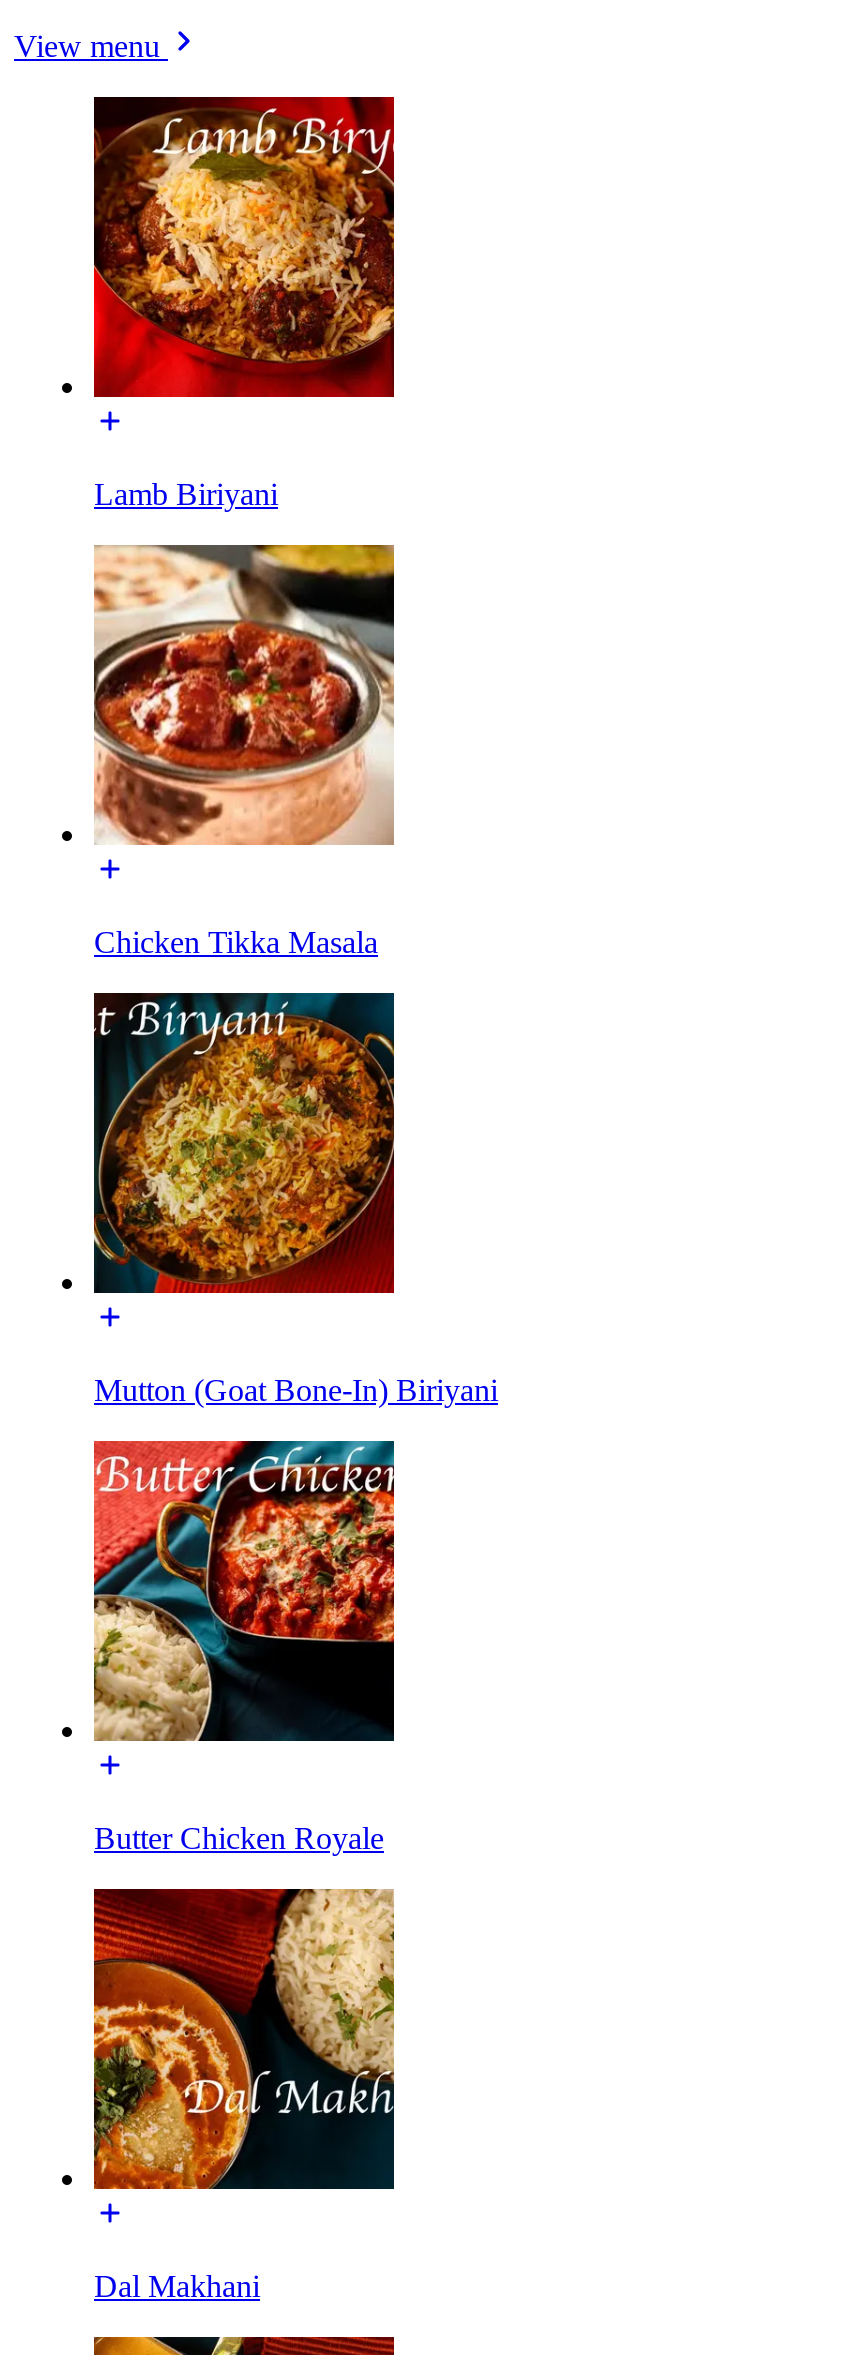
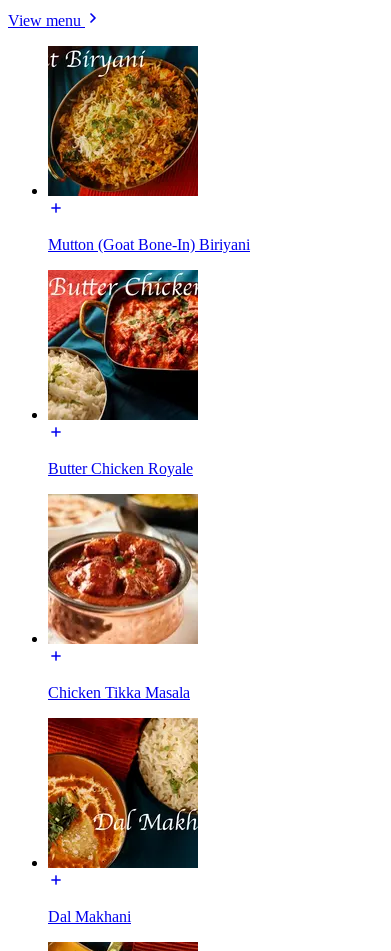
[92,95,396,510] [image] | Lamb Biriyani -> none
moved [92,543,396,958] -> [47,493,199,701]: [image] | Chicken Tikka Masala
moved [90,991,498,1854] -> [46,45,250,477]: [image] | Mutton (Goat Bone-In) Biriyani | Butter Chicken Royale

